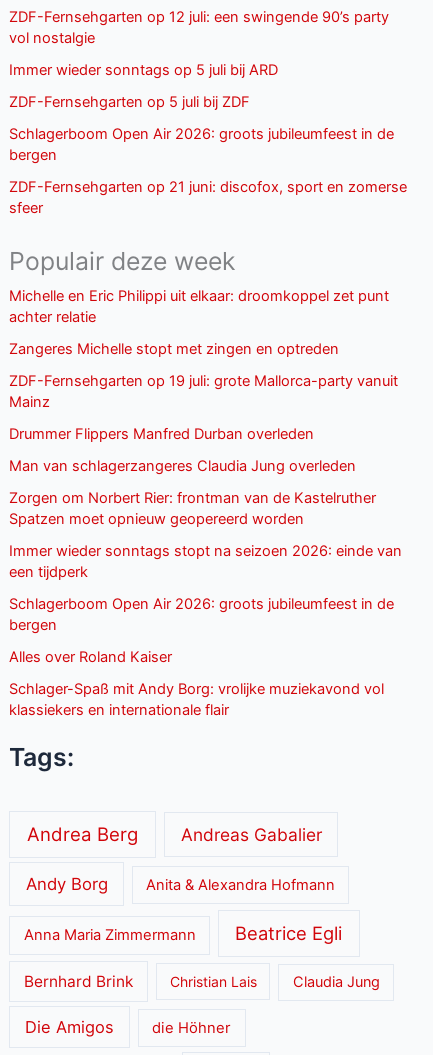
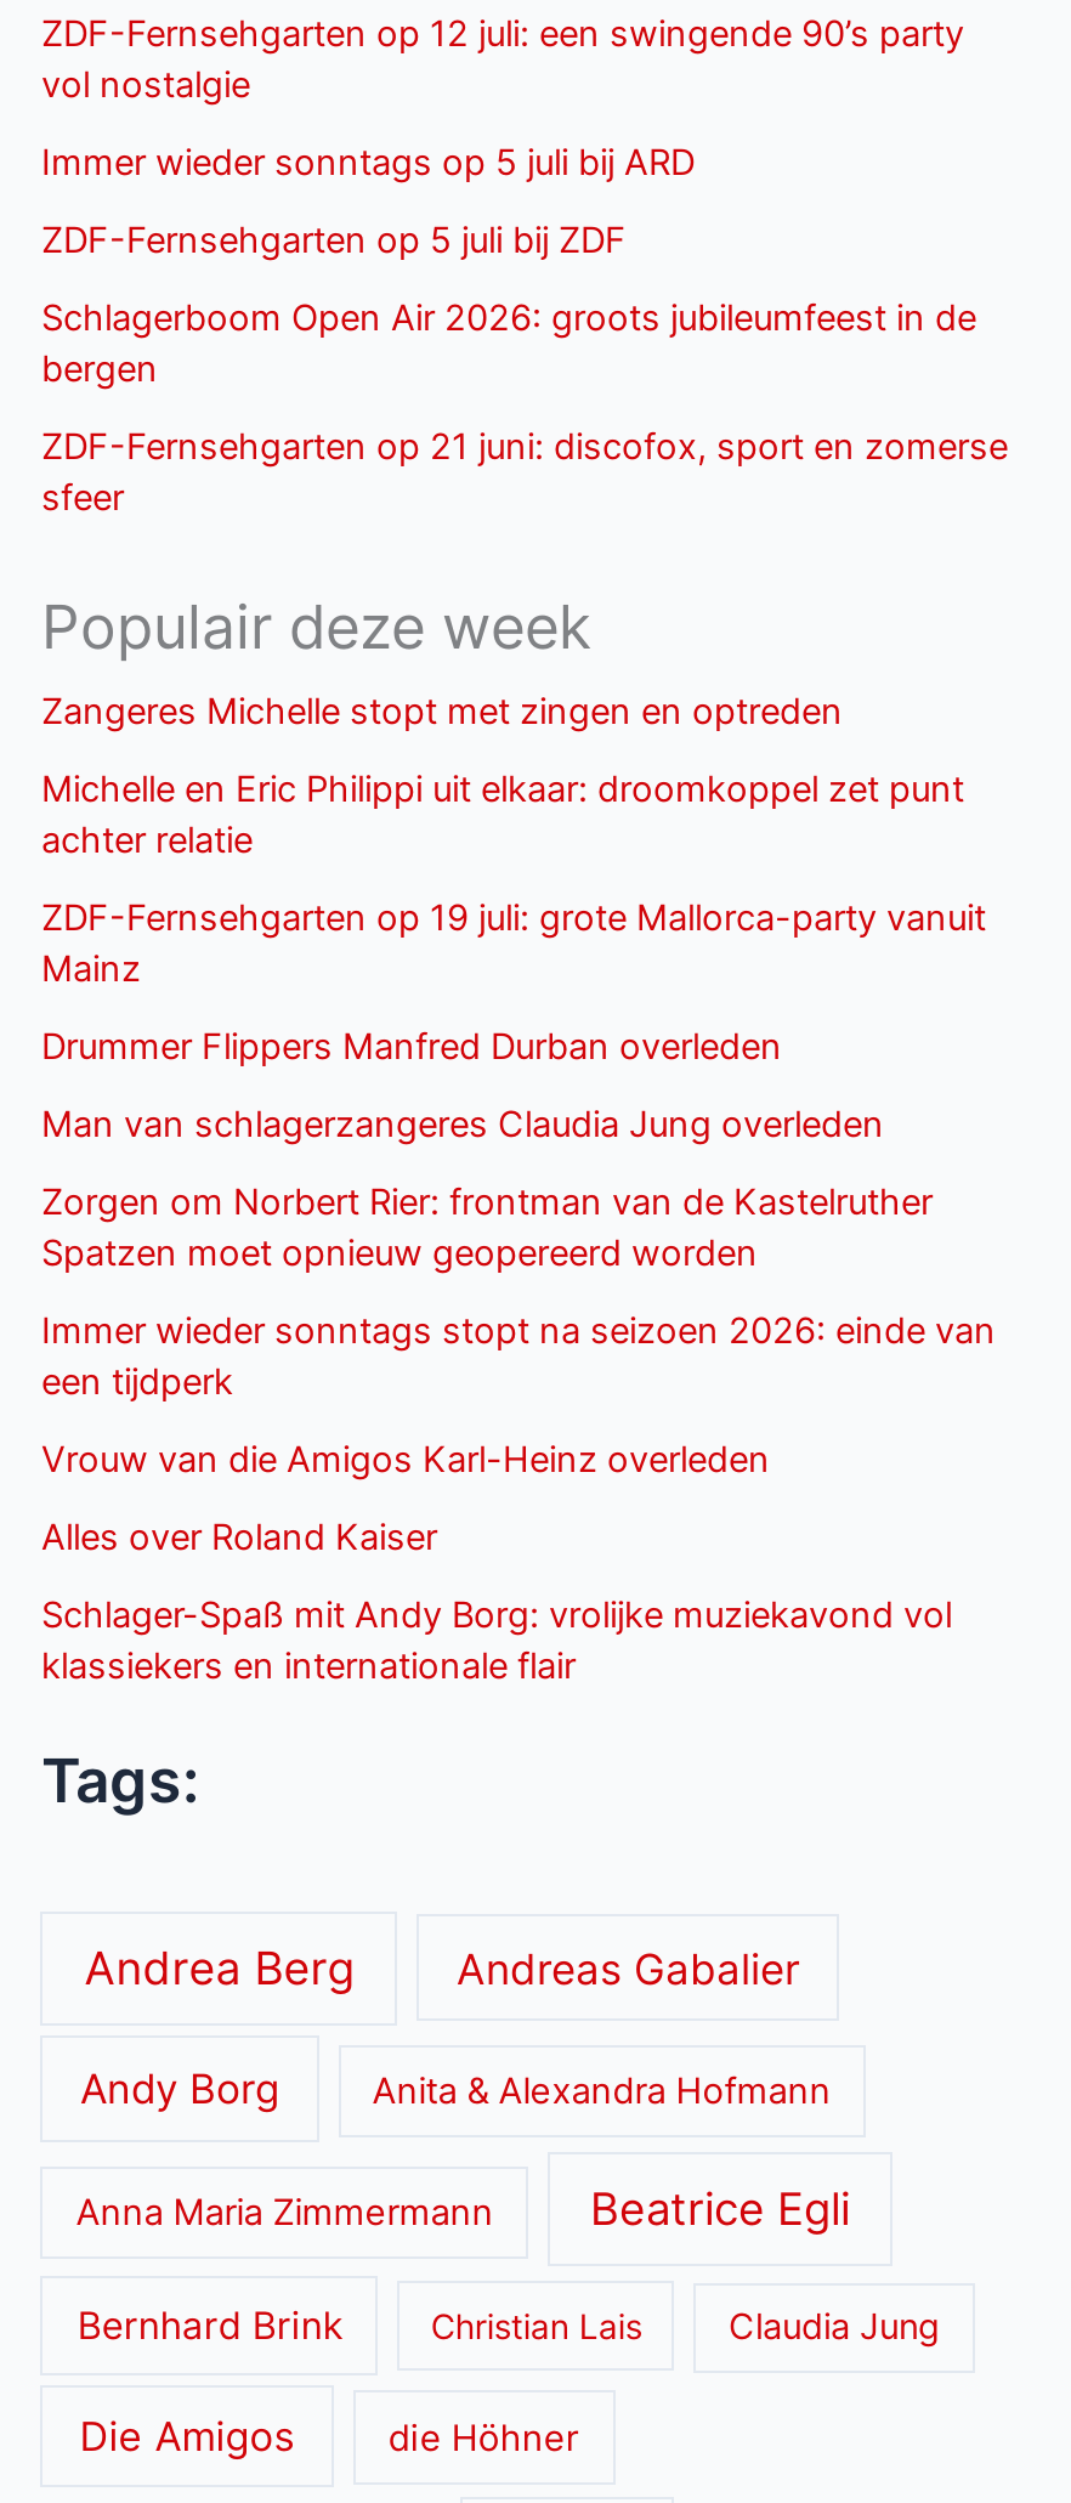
moved [9,287,389,326] -> [41,768,964,863]: Michelle en Eric Philippi uit elkaar: droomkoppel zet punt | achter relatie
moved [9,340,339,358] -> [41,691,843,734]: Zangeres Michelle stopt met zingen en optreden
[9,595,394,634] Schlagerboom Open Air 2026: groots jubileumfeest in de | bergen -> [41,1437,770,1481] Vrouw van die Amigos Karl-Heinz overleden

